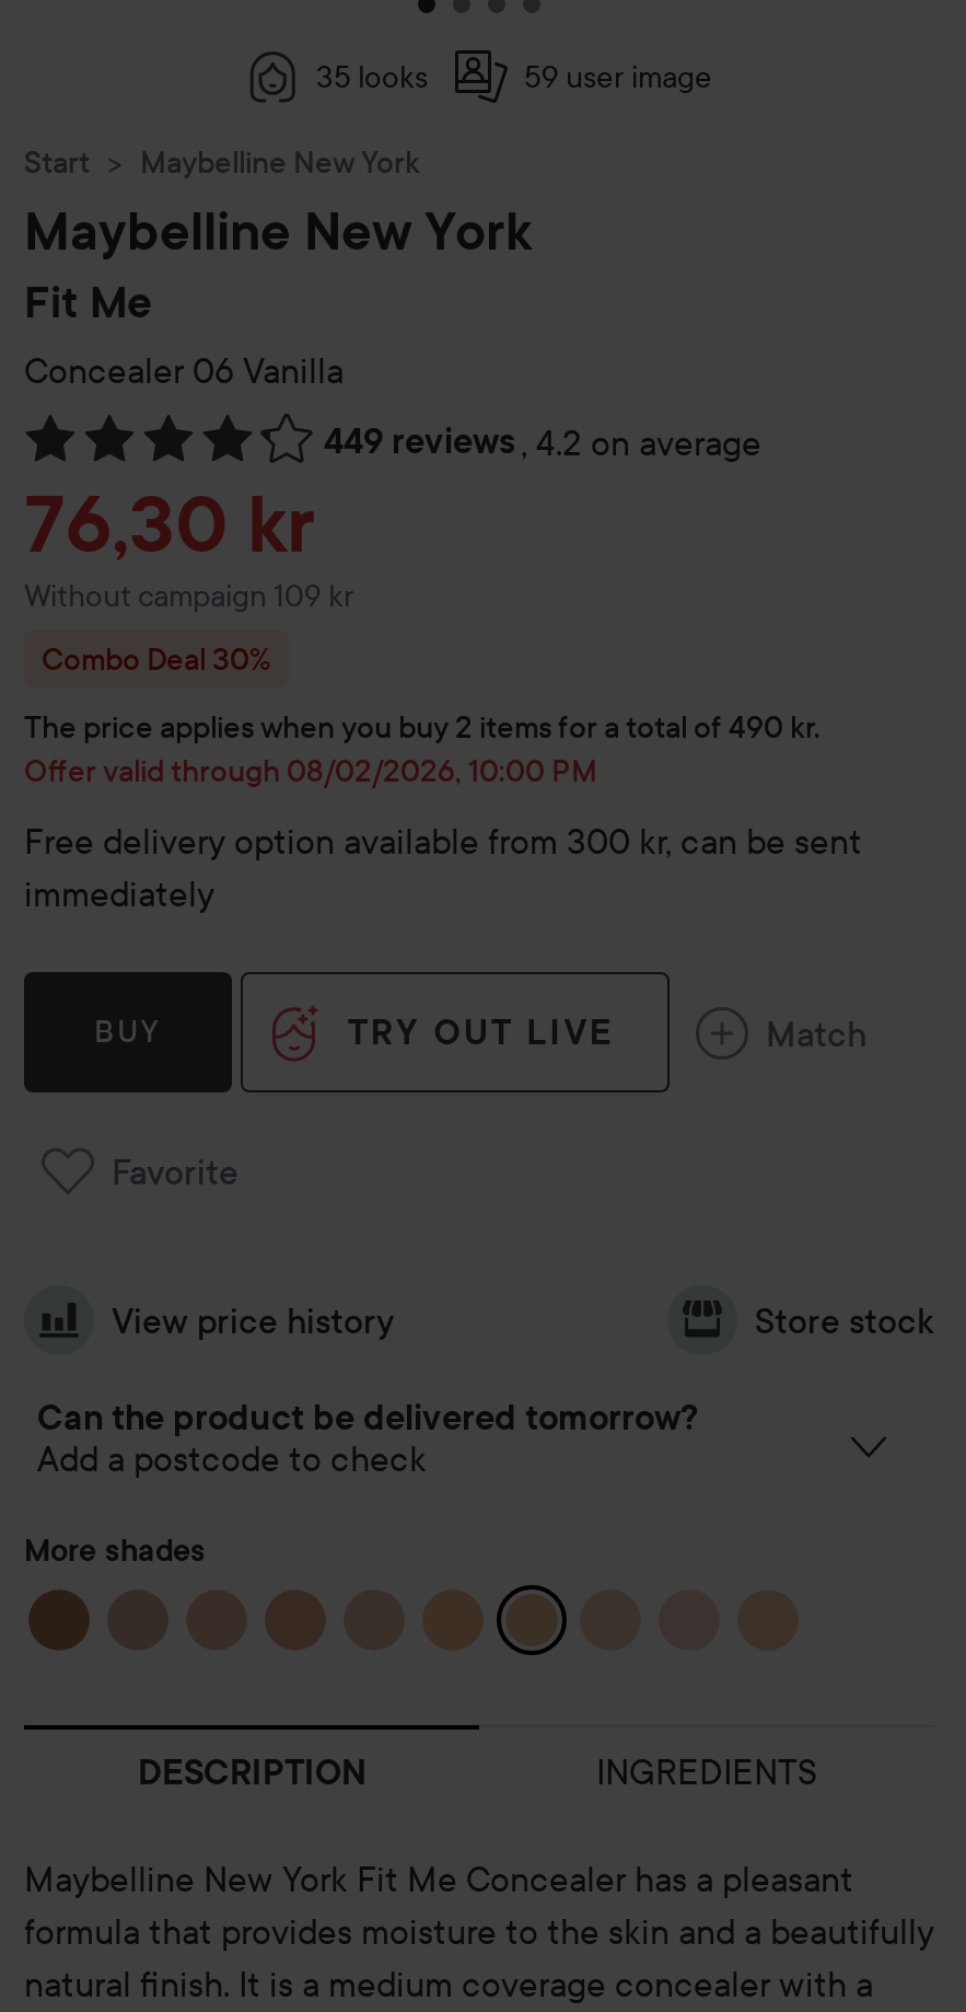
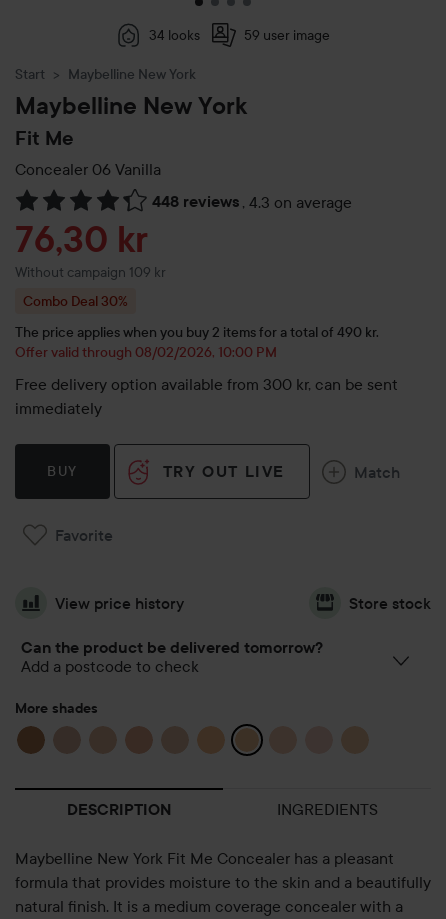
[316,57,428,97] 35 looks -> [148,26,199,44] 34 looks
[324,421,761,465] 449 reviews , 4.2 on average -> [152,192,352,212] 448 reviews , 4.3 on average

